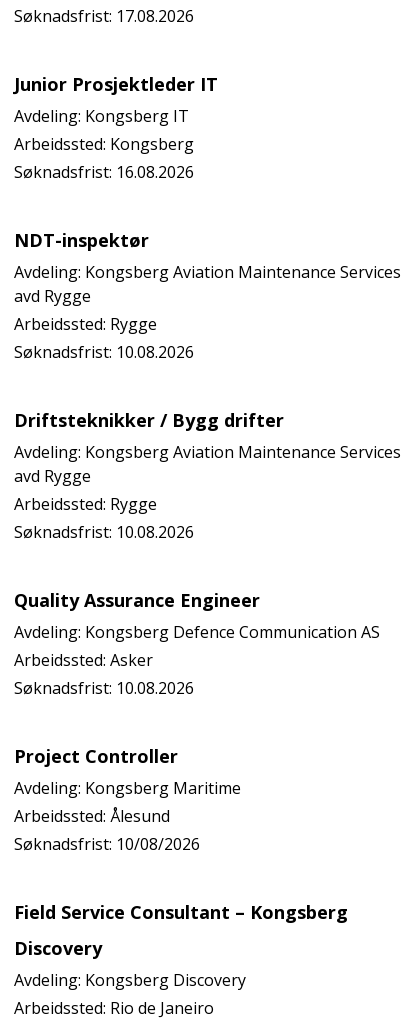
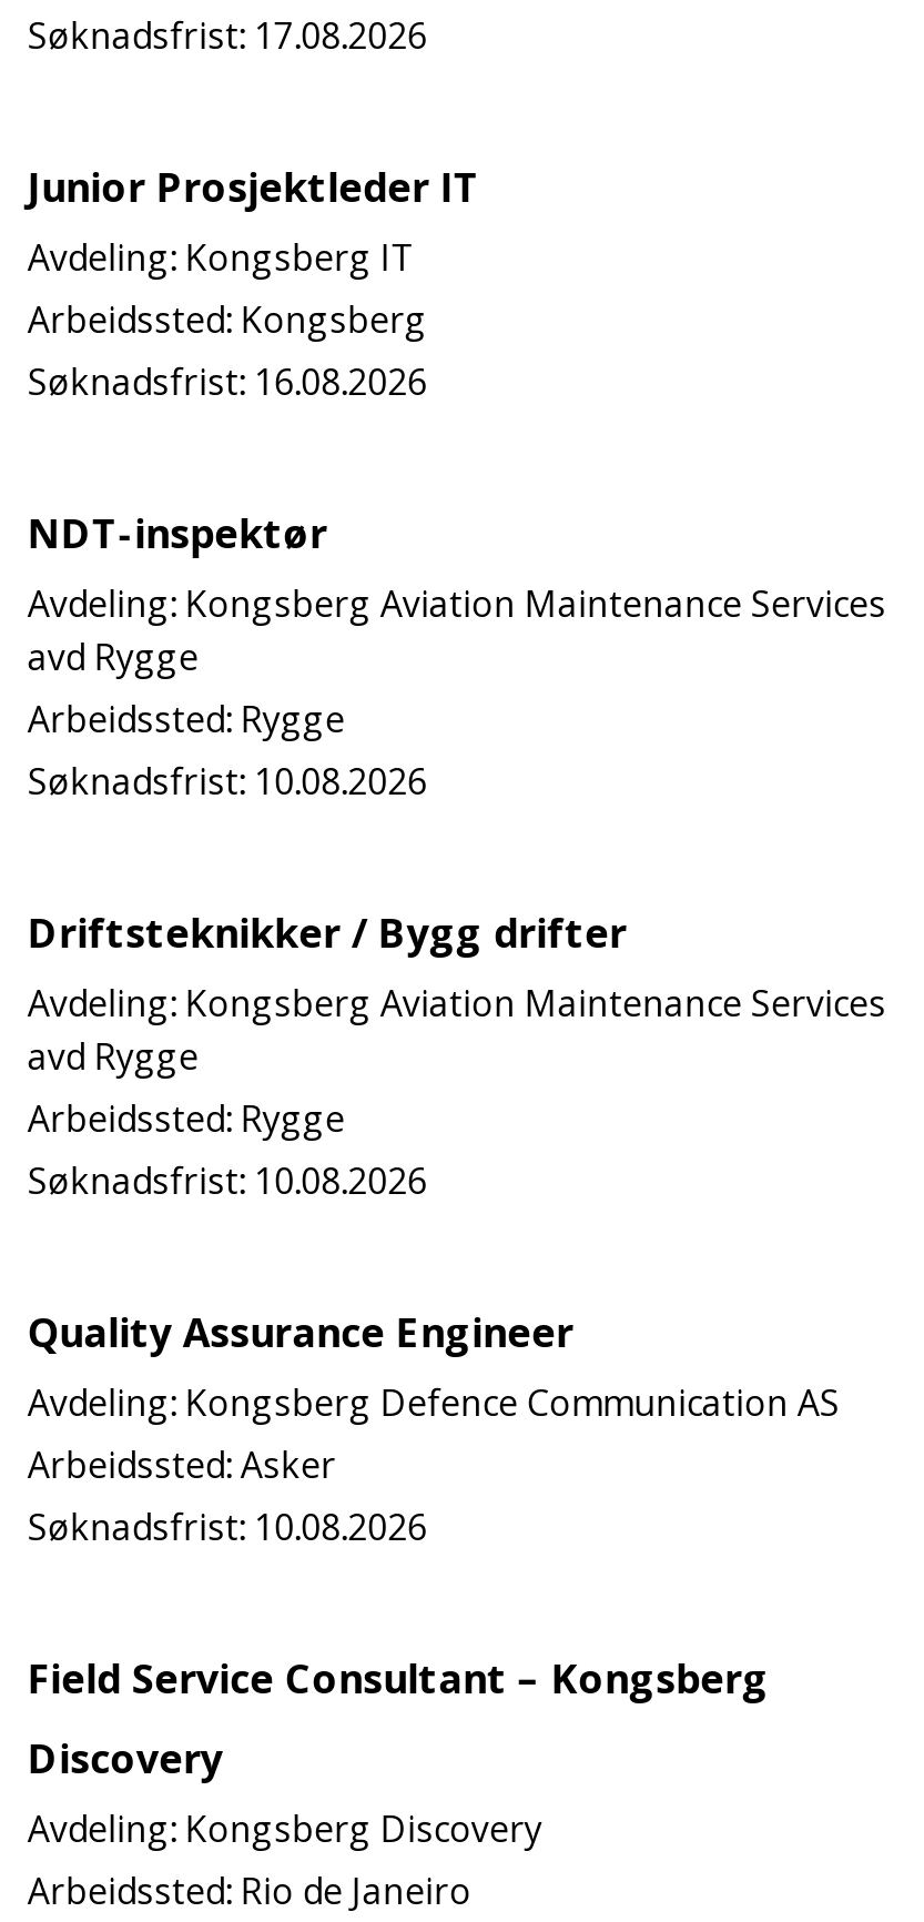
[14,743,241,854] Project Controller | Avdeling: Kongsberg Maritime | Arbeidssted: Ålesund | Søknadsfrist: 10/08/2026 -> none

